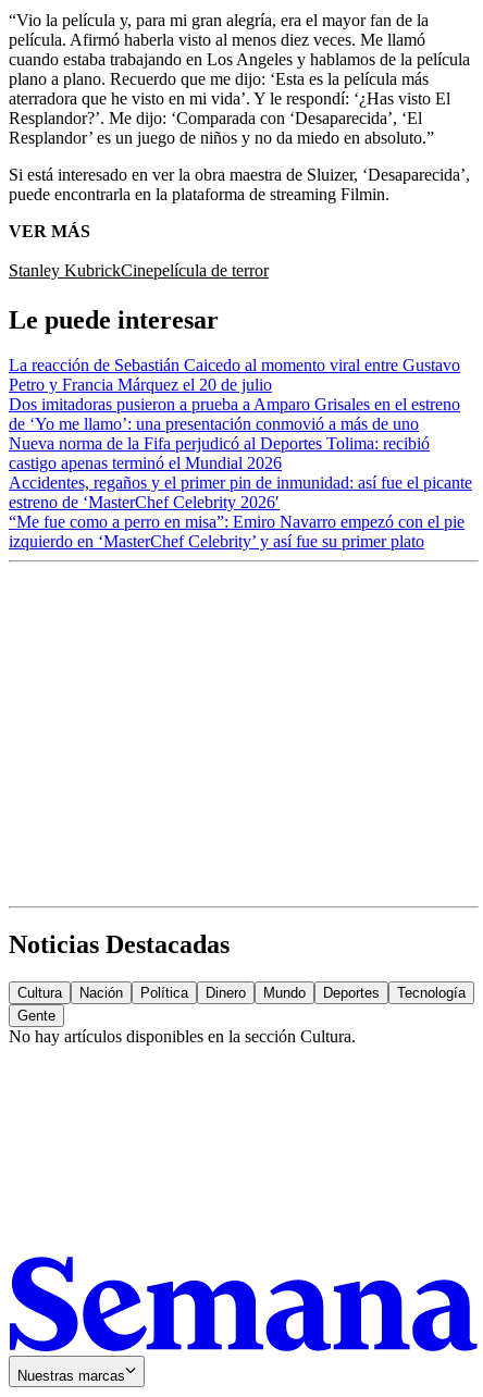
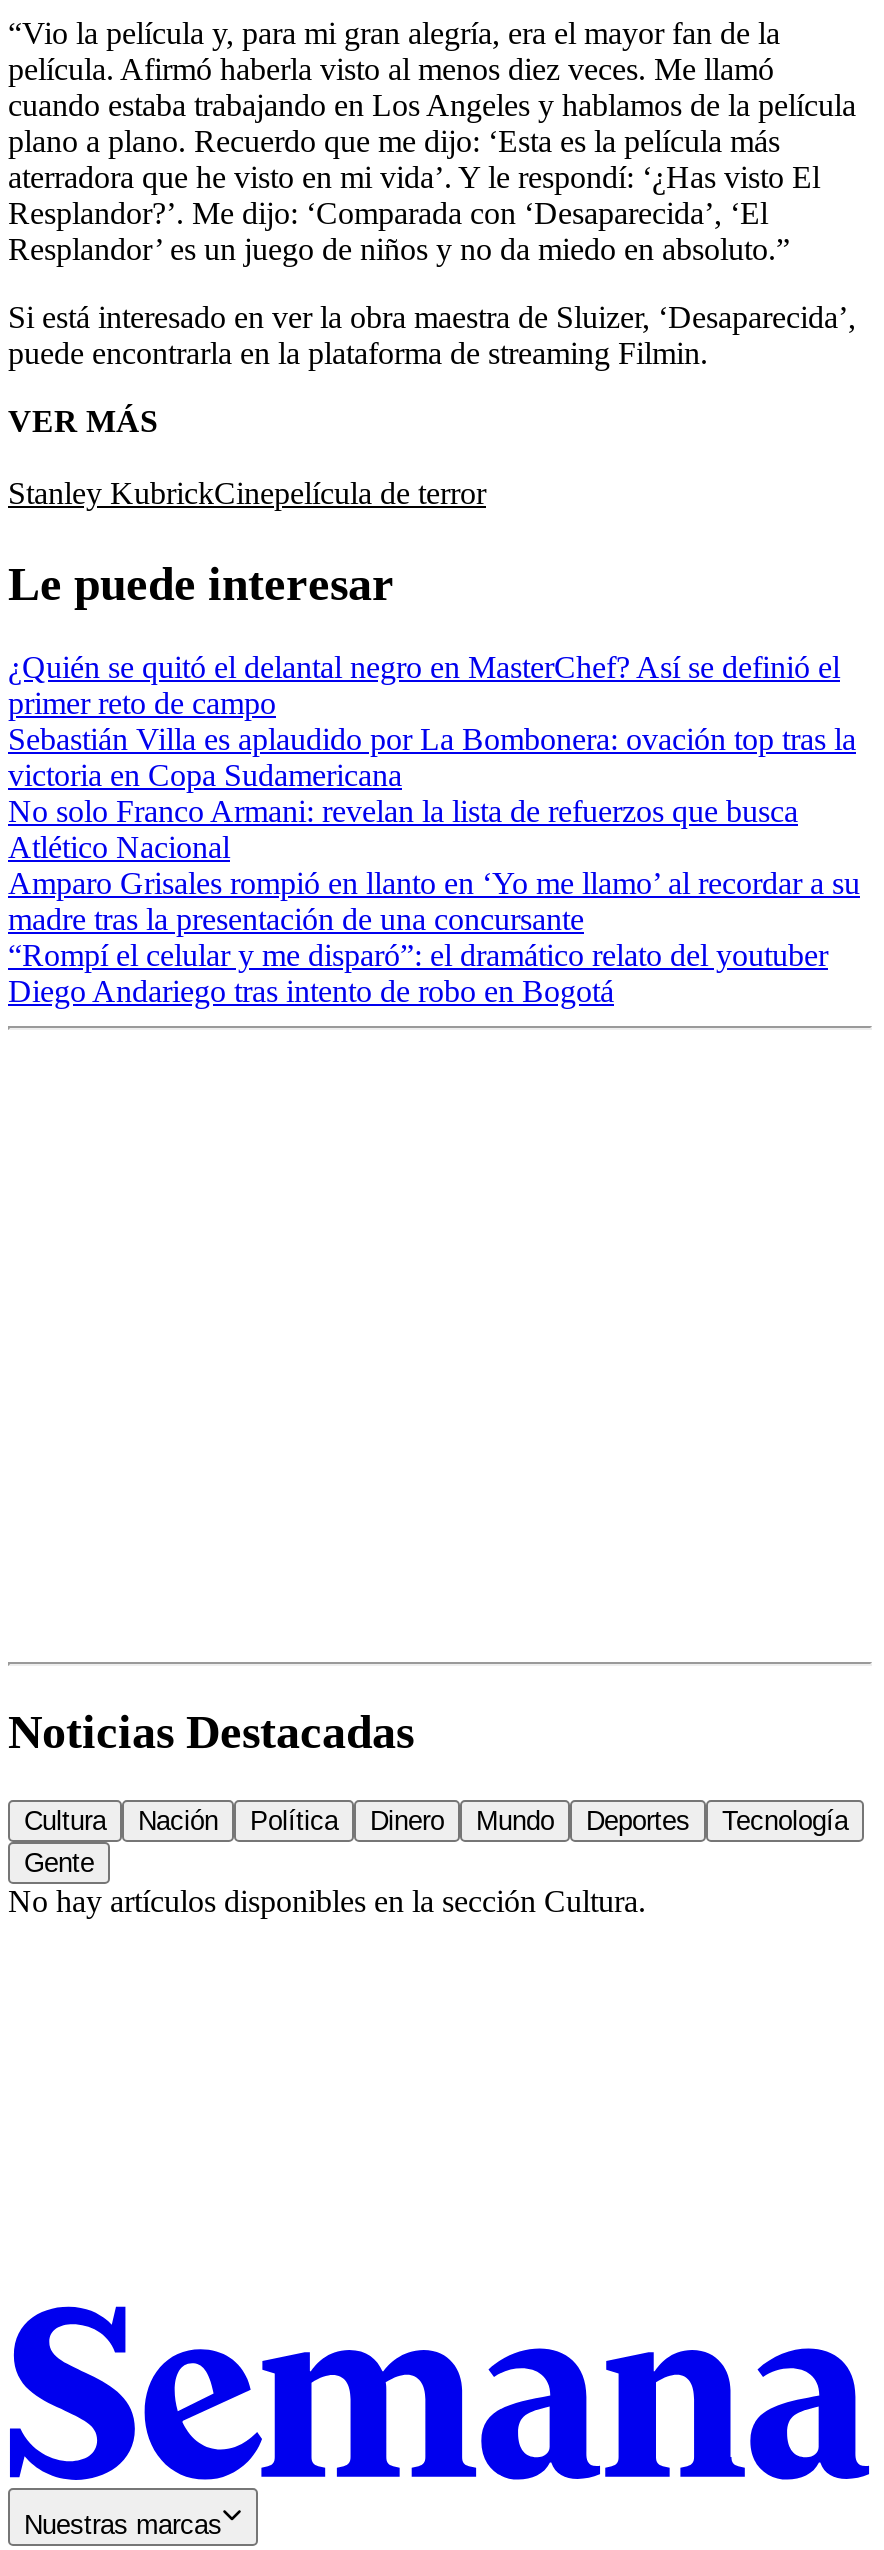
[9,356,472,551] La reacción de Sebastián Caicedo al momento viral entre Gustavo | Petro y Francia Márquez el 20 de julio | Dos imitadoras pusieron a prueba a Amparo Grisales en el estreno | de ‘Yo me llamo’: una presentación conmovió a más de uno | Nueva norma de la Fifa perjudicó al Deportes Tolima: recibió | castigo apenas terminó el Mundial 2026 | Accidentes, regaños y el primer pin de inmunidad: así fue el picante | estreno de ‘MasterChef Celebrity 2026′ | “Me fue como a perro en misa”: Emiro Navarro empezó con el pie | izquierdo en ‘MasterChef Celebrity’ y así fue su primer plato -> [8,651,860,1009] ¿Quién se quitó el delantal negro en MasterChef? Así se definió el | primer reto de campo | Sebastián Villa es aplaudido por La Bombonera: ovación top tras la | victoria en Copa Sudamericana | No solo Franco Armani: revelan la lista de refuerzos que busca | Atlético Nacional | Amparo Grisales rompió en llanto en ‘Yo me llamo’ al recordar a su | madre tras la presentación de una concursante | “Rompí el celular y me disparó”: el dramático relato del youtuber | Diego Andariego tras intento de robo en Bogotá

